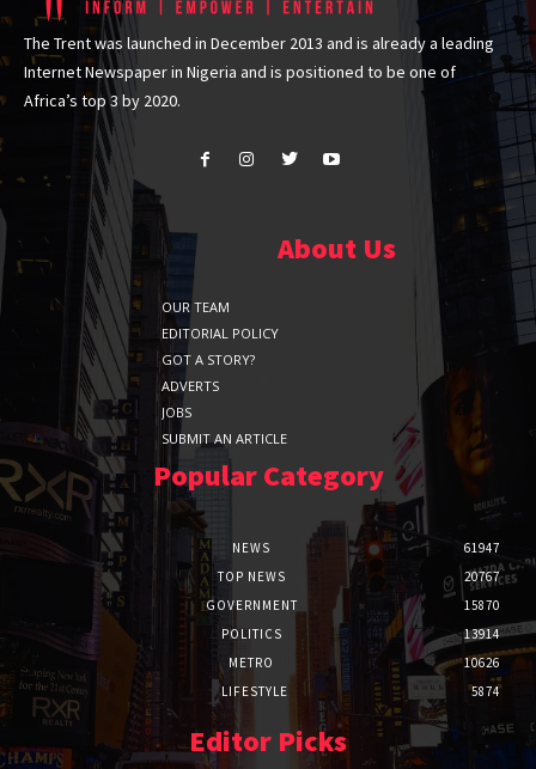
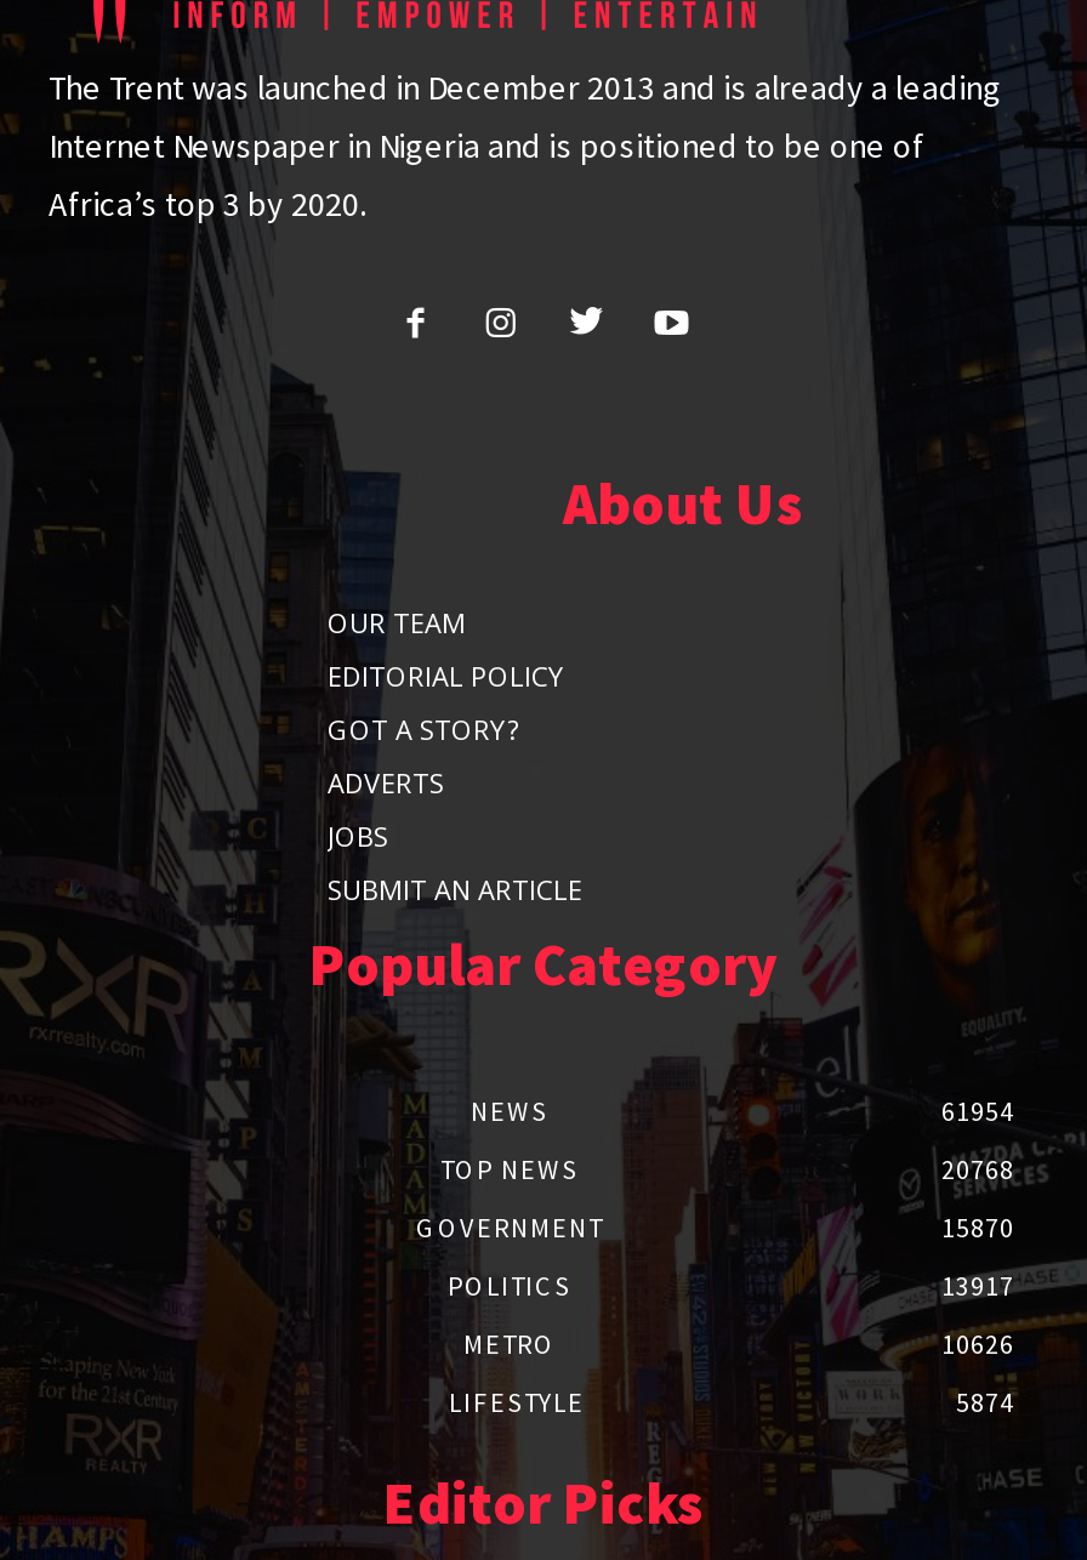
[464,539,500,556] 61947 -> [941,1093,1014,1127] 61954
[464,567,500,584] 20767 -> [941,1151,1014,1185] 20768
[464,625,500,642] 13914 -> [941,1268,1014,1302] 13917

